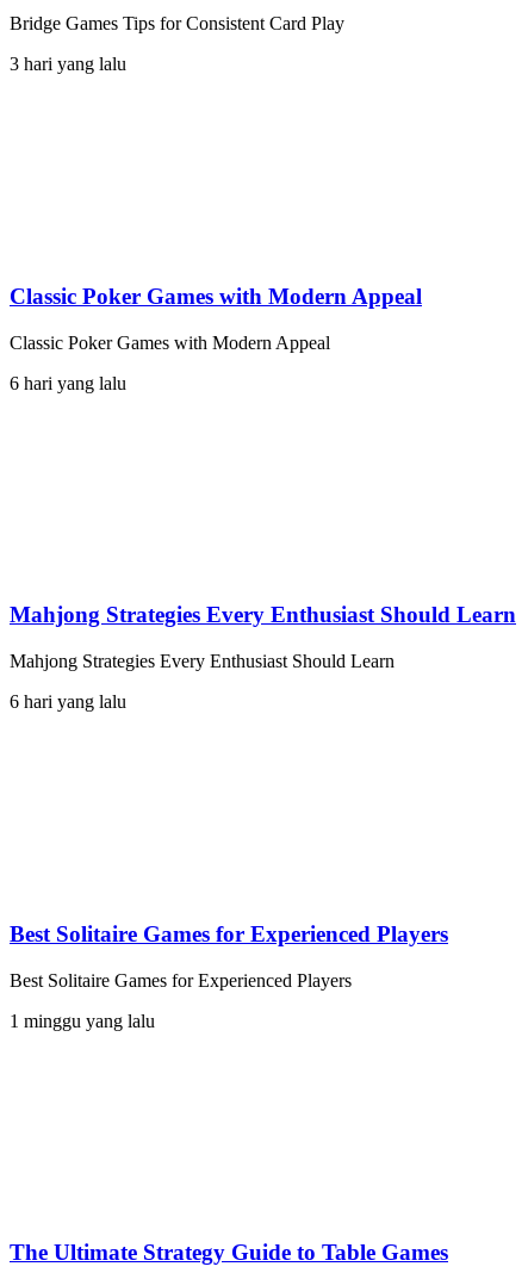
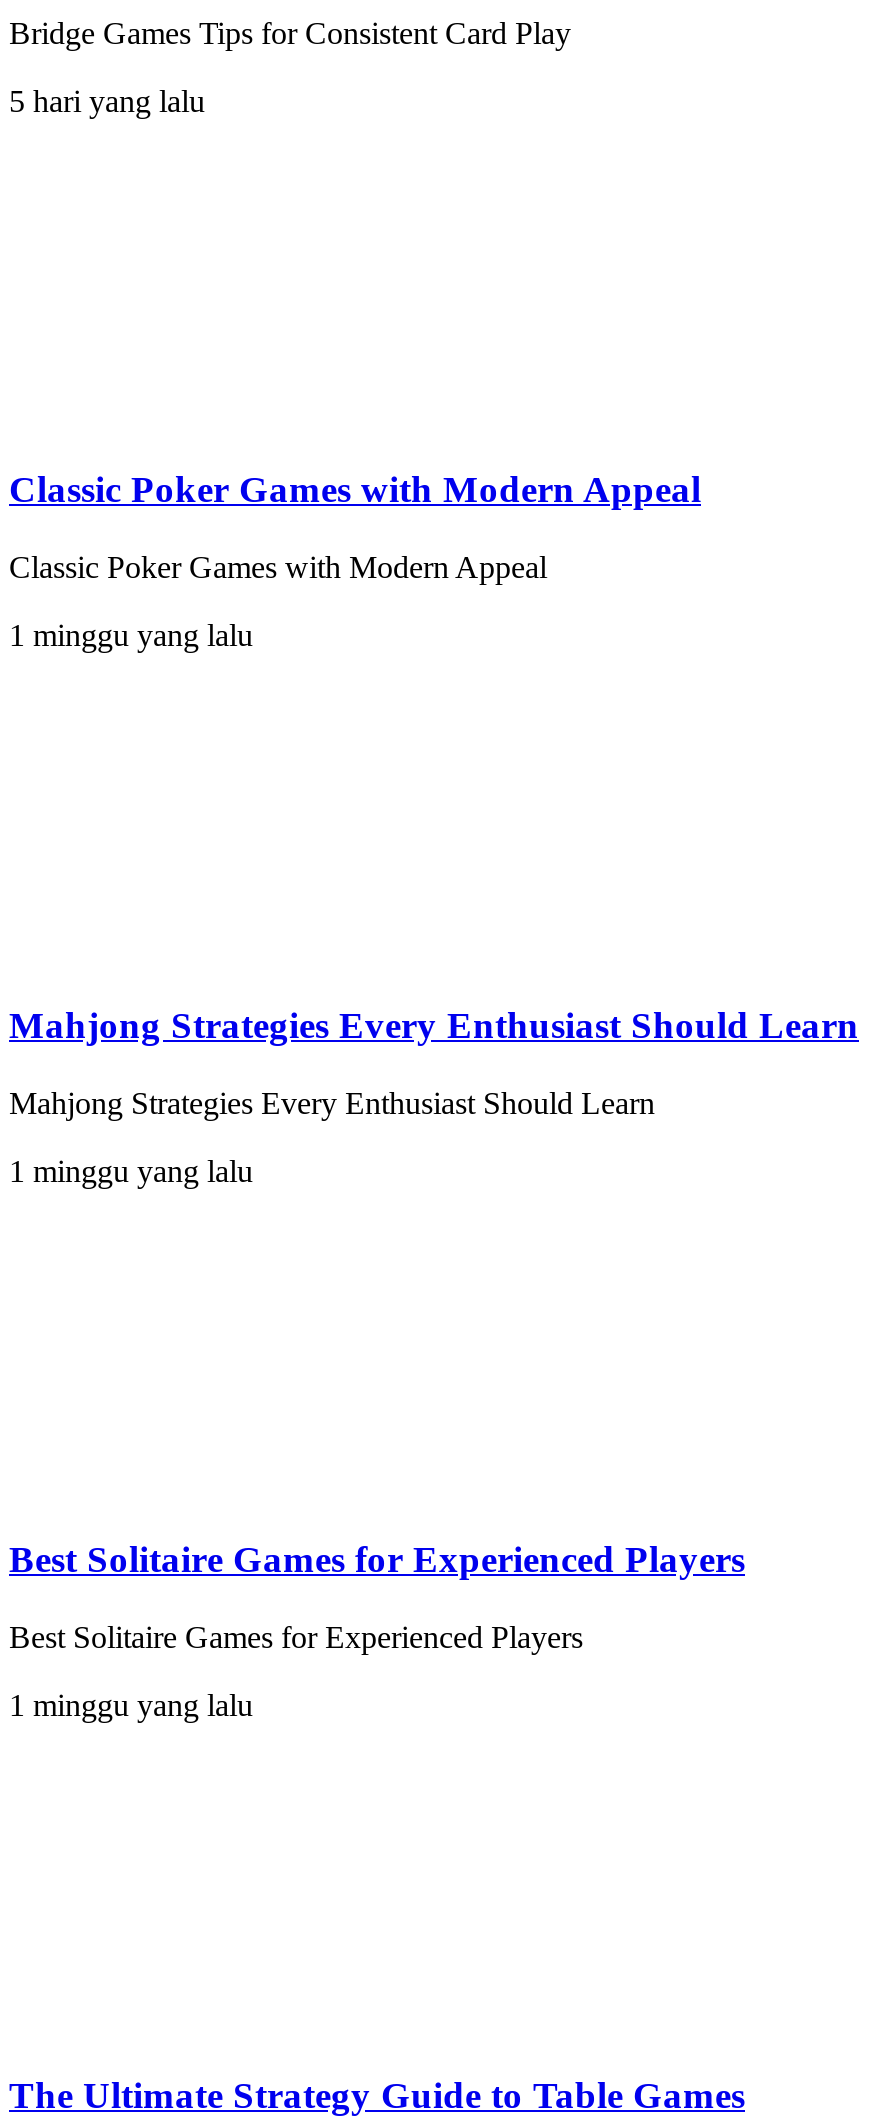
[10,54,126,74] 3 hari yang lalu -> [9,84,205,118] 5 hari yang lalu
[10,373,126,393] 6 hari yang lalu -> [9,619,253,653] 1 minggu yang lalu
[10,692,126,712] 6 hari yang lalu -> [9,1153,253,1187] 1 minggu yang lalu

